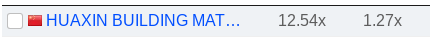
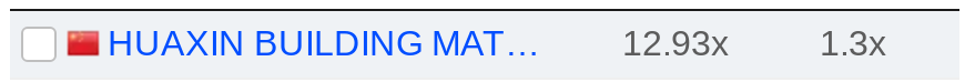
[278,12,401,29] 12.54x | 1.27x -> [622,24,886,62] 12.93x | 1.3x

